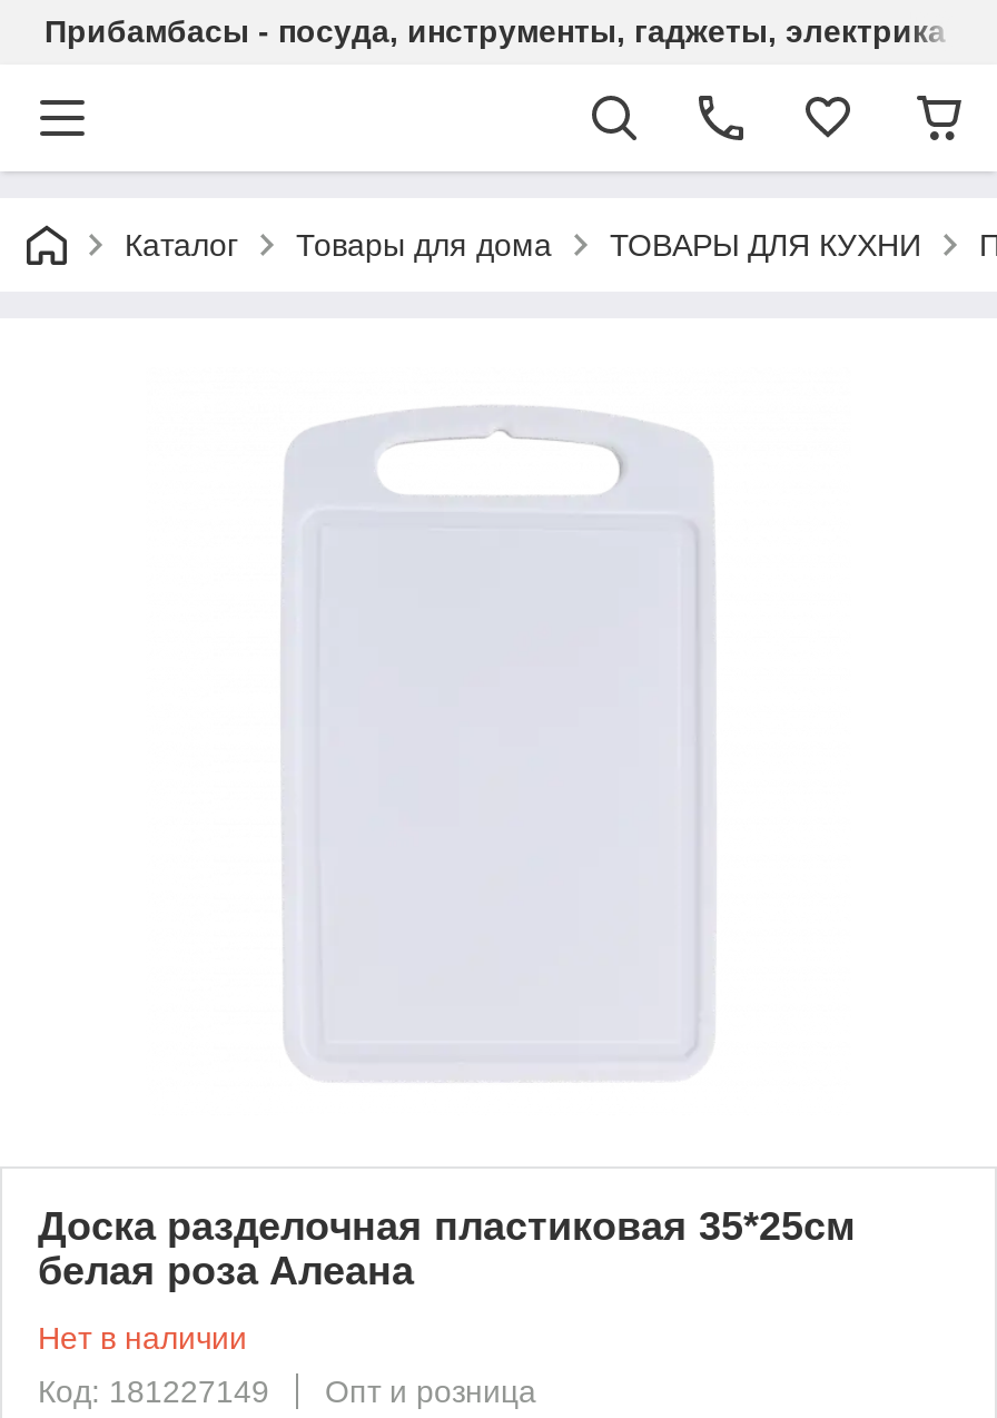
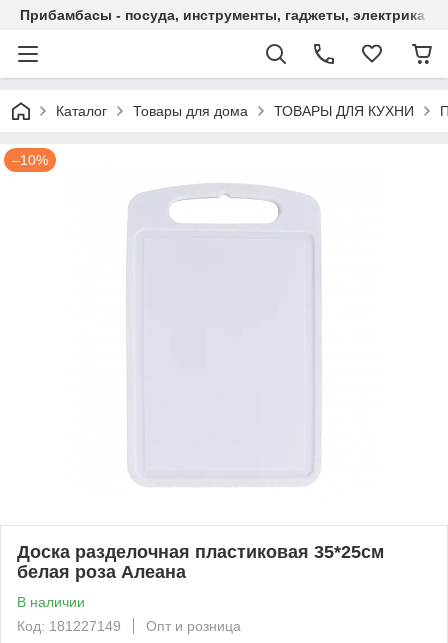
none -> [12,152,48,168] –10%
[38,1320,247,1355] Нет в наличии -> [17,594,85,610] В наличии

